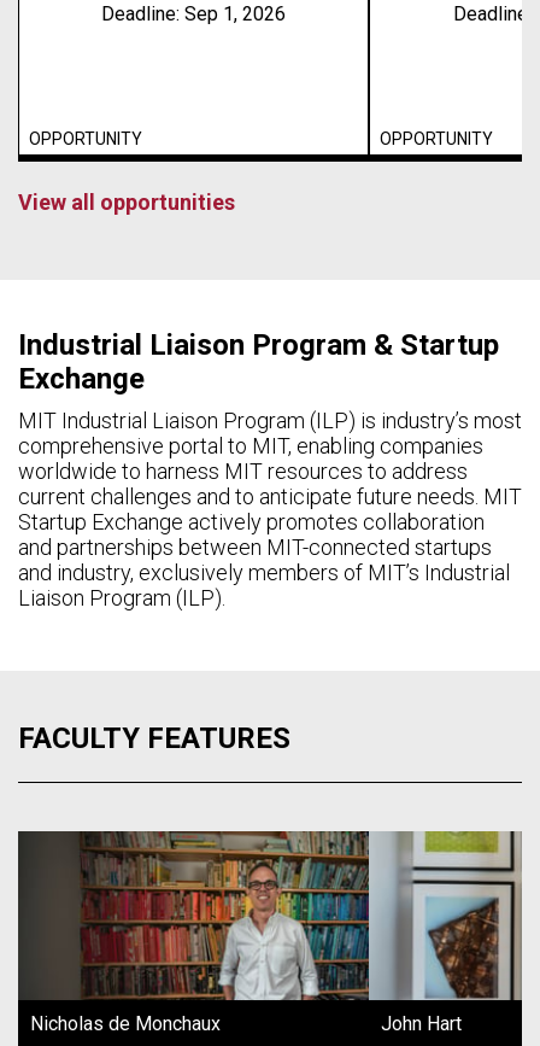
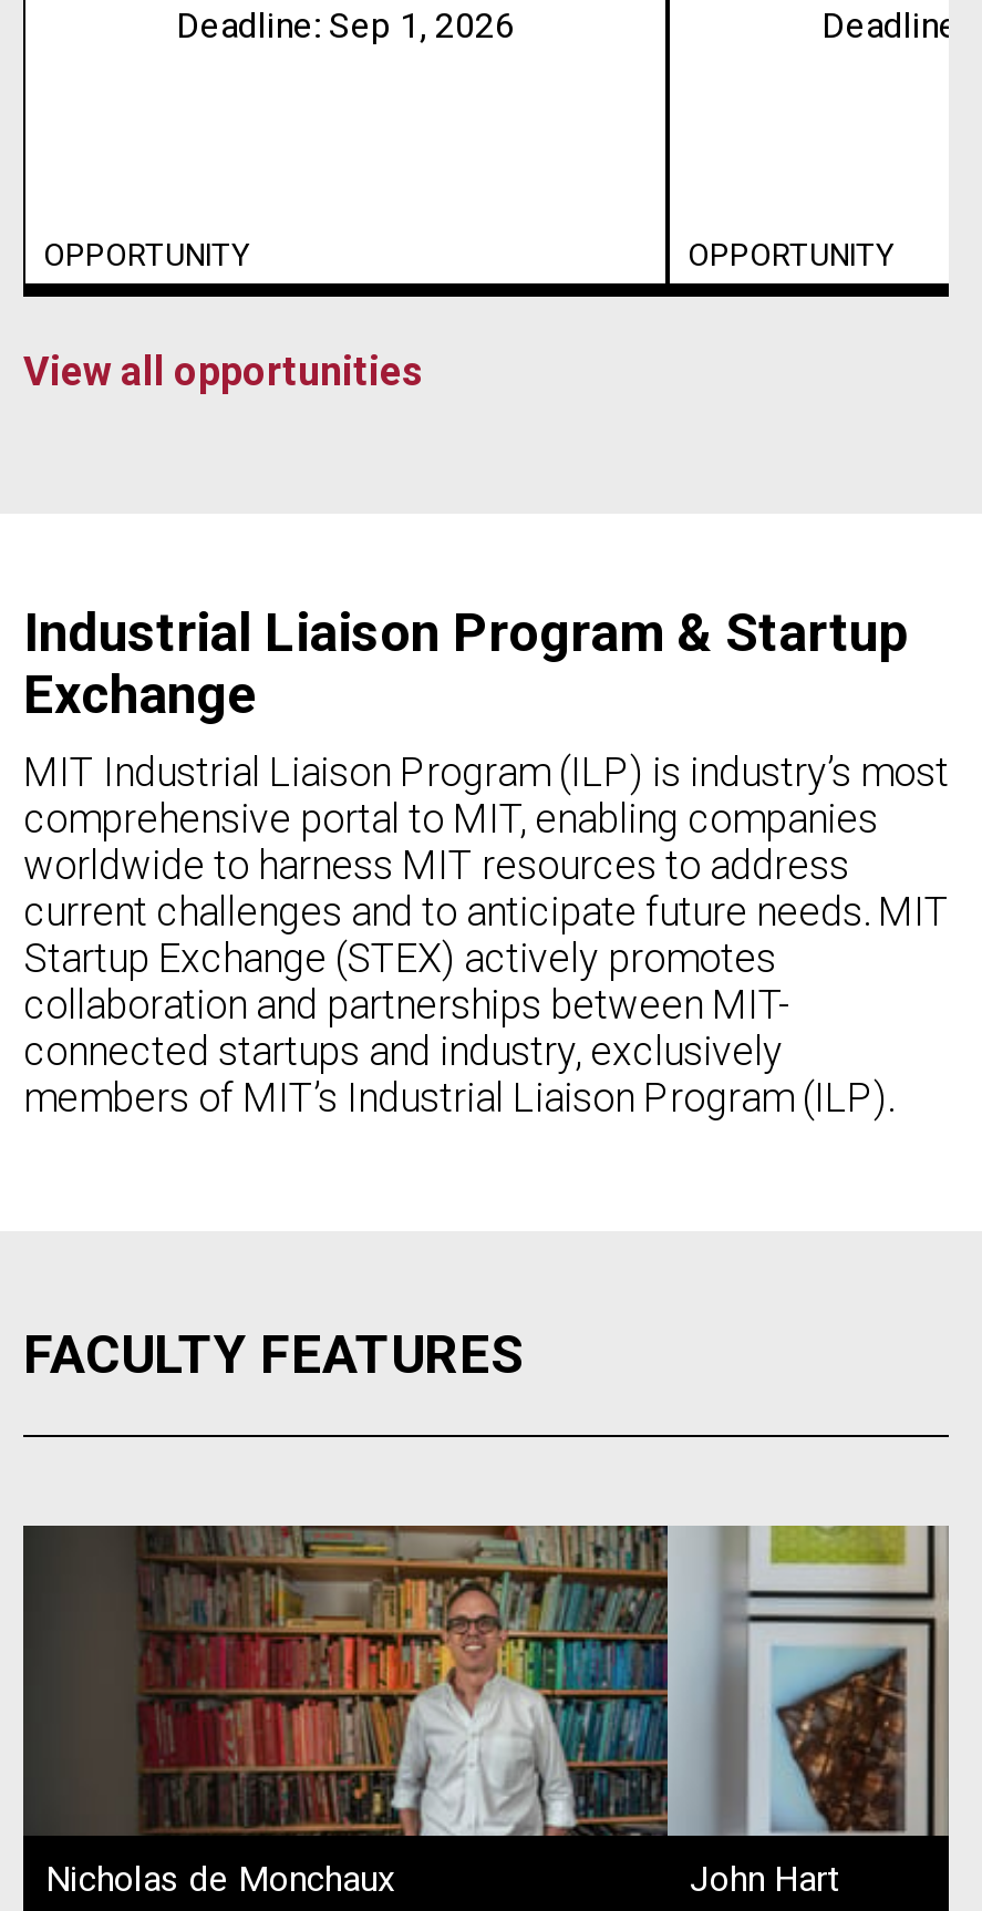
[18,509,510,610] Startup Exchange actively promotes collaboration | and partnerships between MIT-connected startups | and industry, exclusively members of MIT’s Industrial | Liaison Program (ILP). -> [23,934,893,1120] Startup Exchange (STEX) actively promotes | collaboration and partnerships between MIT- | connected startups and industry, exclusively | members of MIT’s Industrial Liaison Program (ILP).

